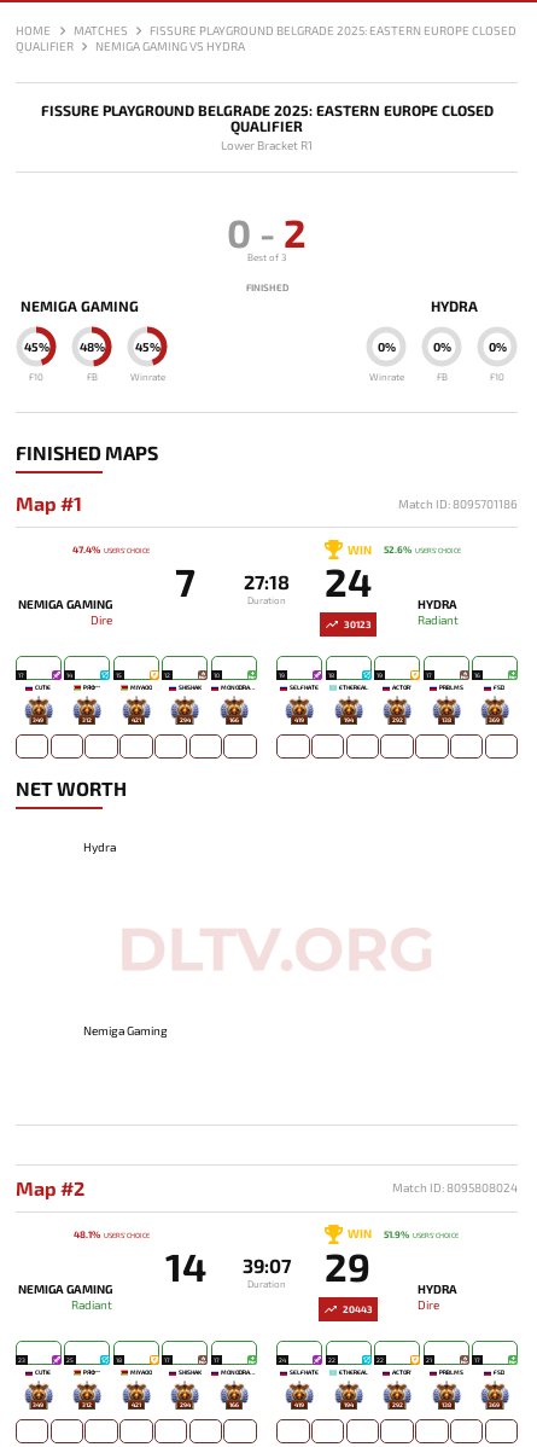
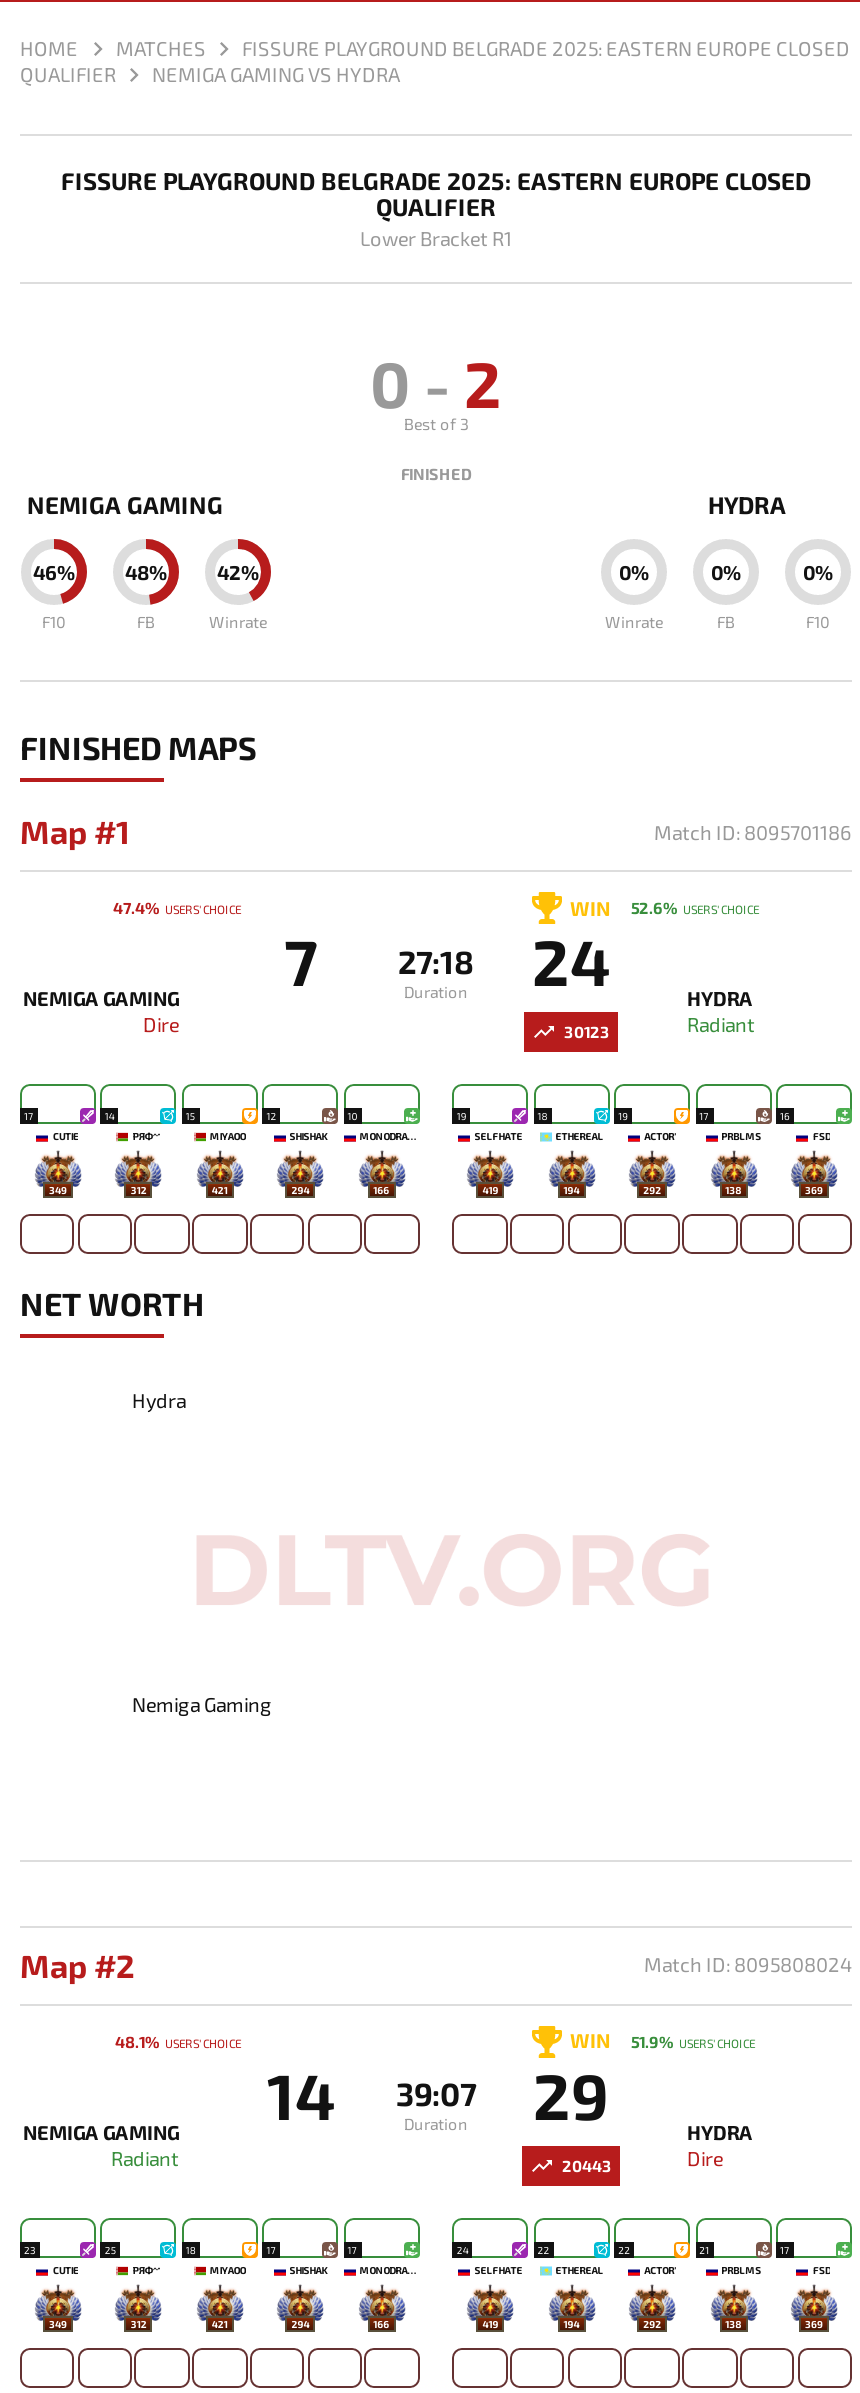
[24,339,49,354] 45% -> [33,560,75,584] 46%
[135,339,160,354] 45% -> [217,560,259,584] 42%

